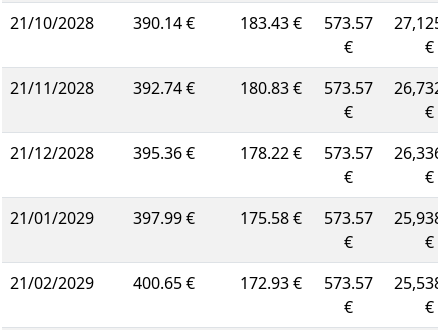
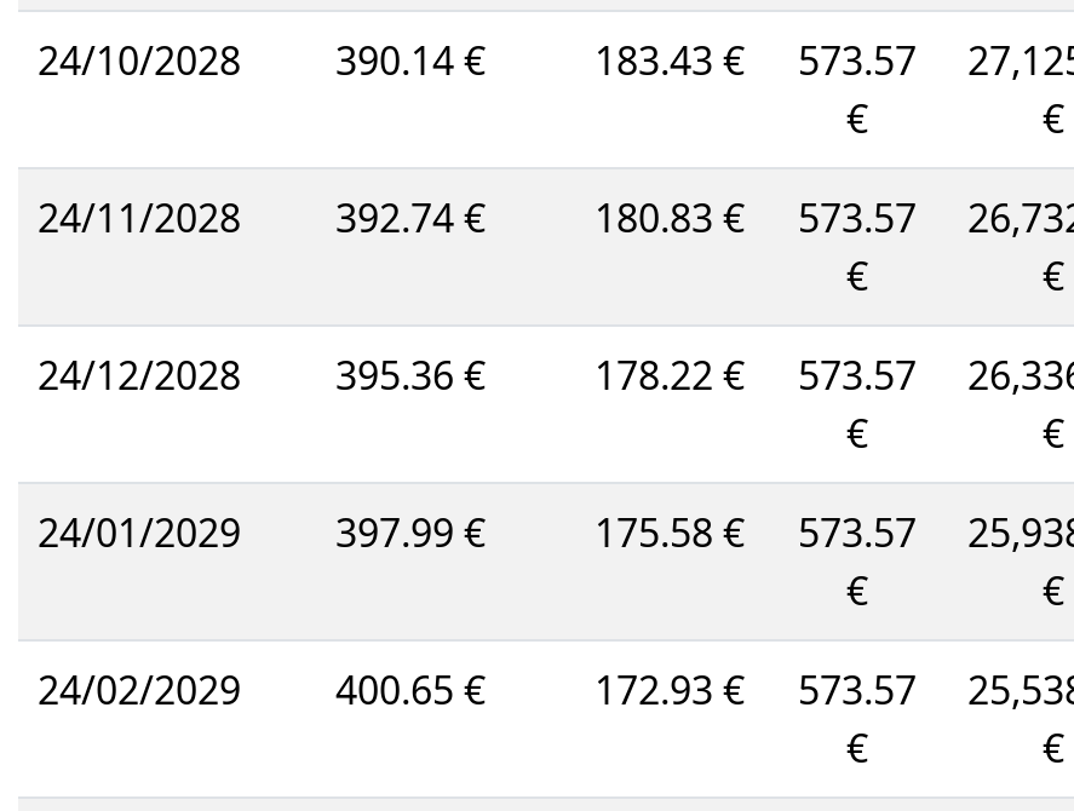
[10,12,195,34] 21/10/2028 390.14 € -> [38,34,486,87] 24/10/2028 390.14 €
[10,77,195,99] 21/11/2028 392.74 € -> [38,191,486,245] 24/11/2028 392.74 €
[10,142,195,164] 21/12/2028 395.36 € -> [38,349,486,402] 24/12/2028 395.36 €
[10,207,195,229] 21/01/2029 397.99 € -> [38,506,486,559] 24/01/2029 397.99 €
[10,272,195,294] 21/02/2029 400.65 € -> [38,663,486,717] 24/02/2029 400.65 €

